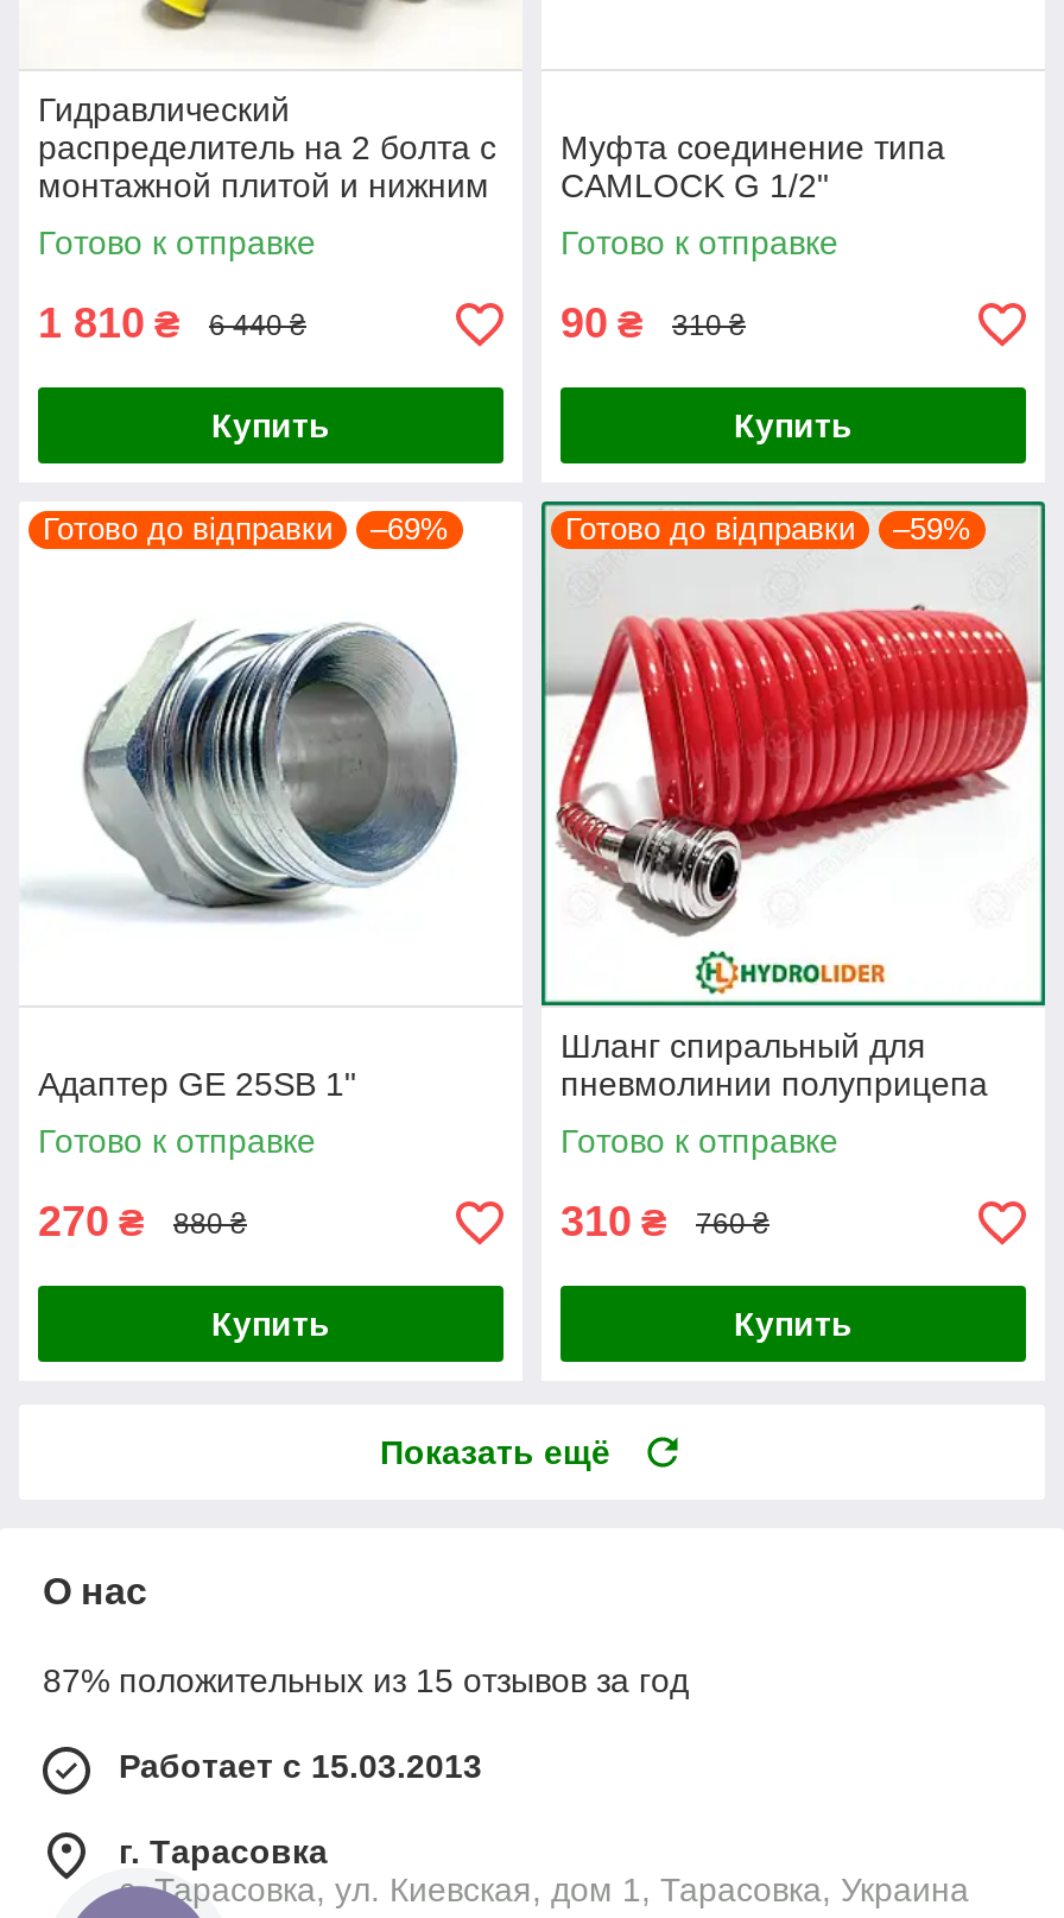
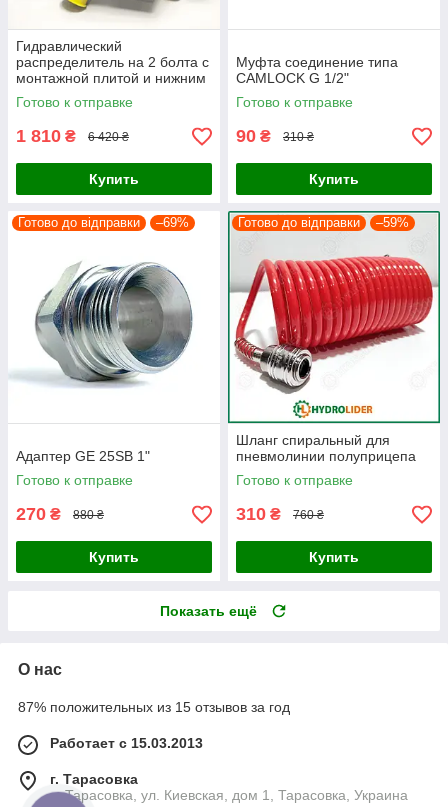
[38,299,306,347] 1 810 ₴ 6 440 ₴ -> [16,126,129,146] 1 810 ₴ 6 420 ₴

